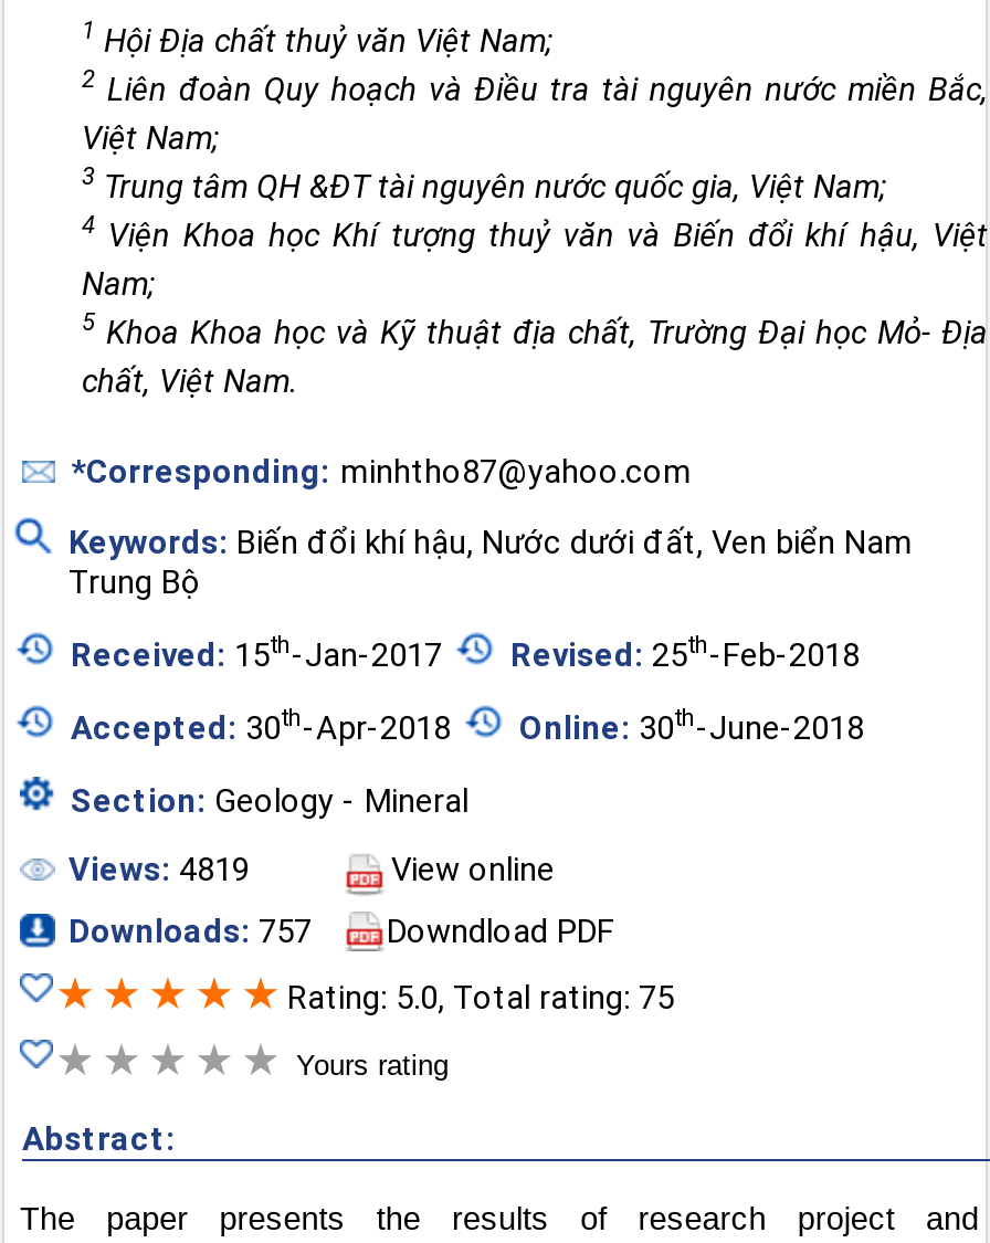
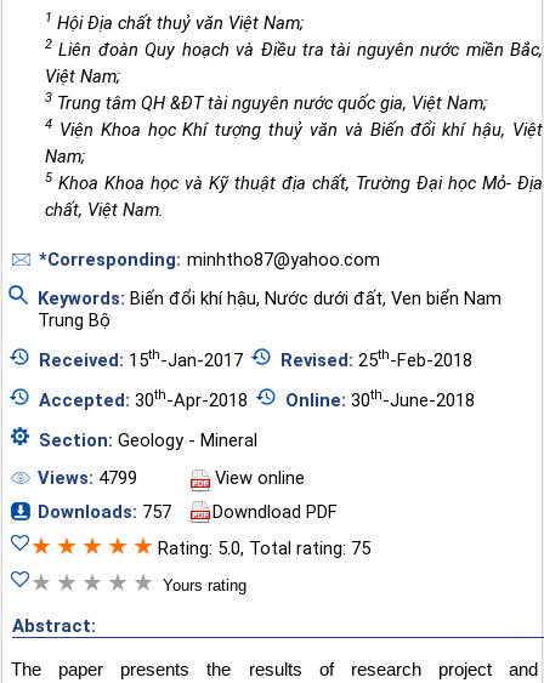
[69,849,250,889] Views: 4819 -> [38,467,137,489] Views: 4799

